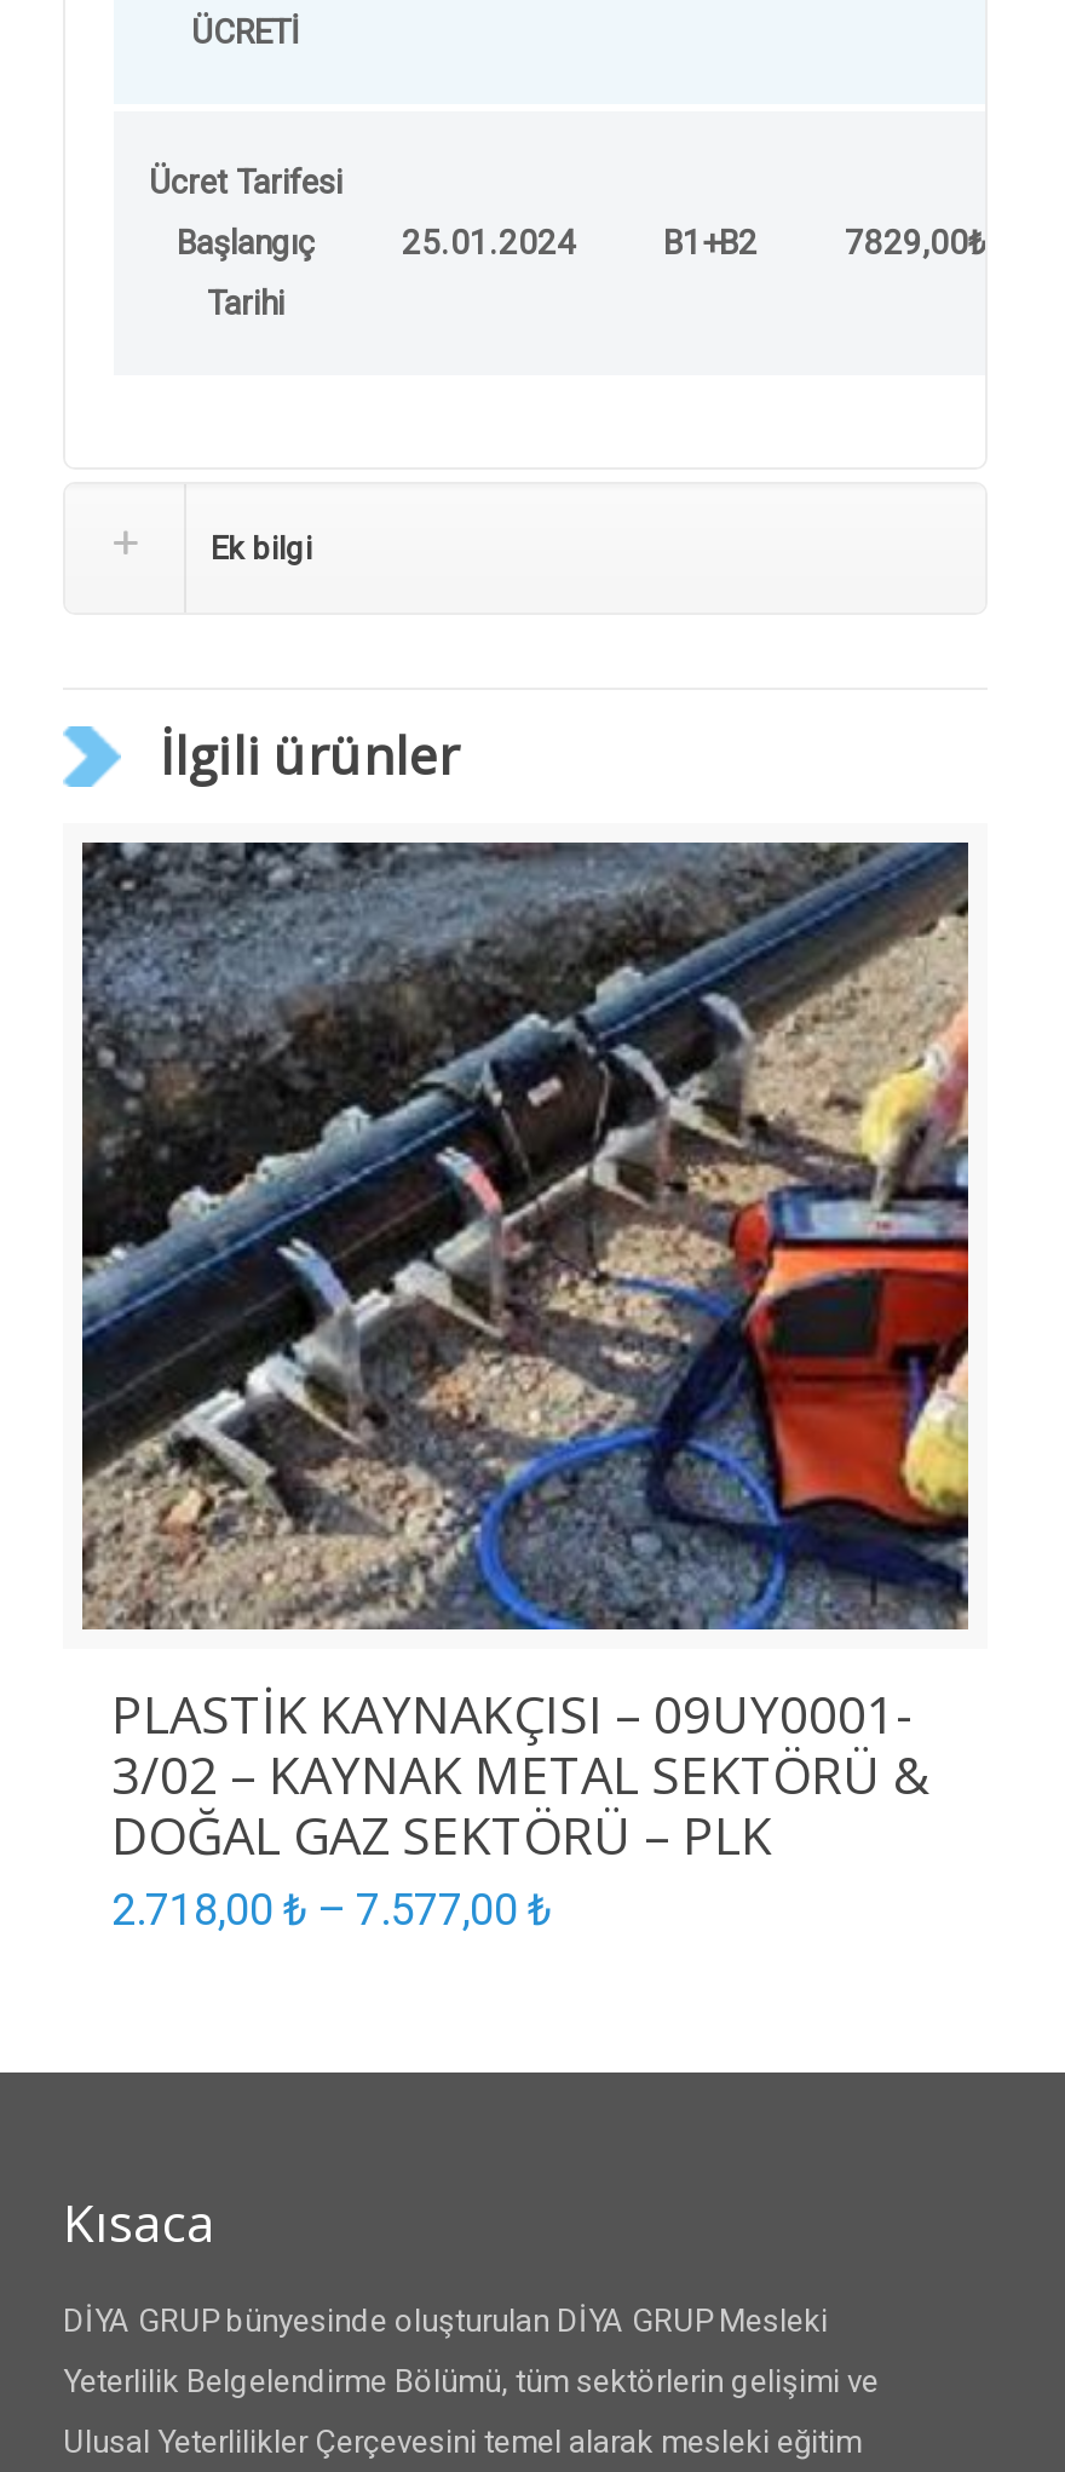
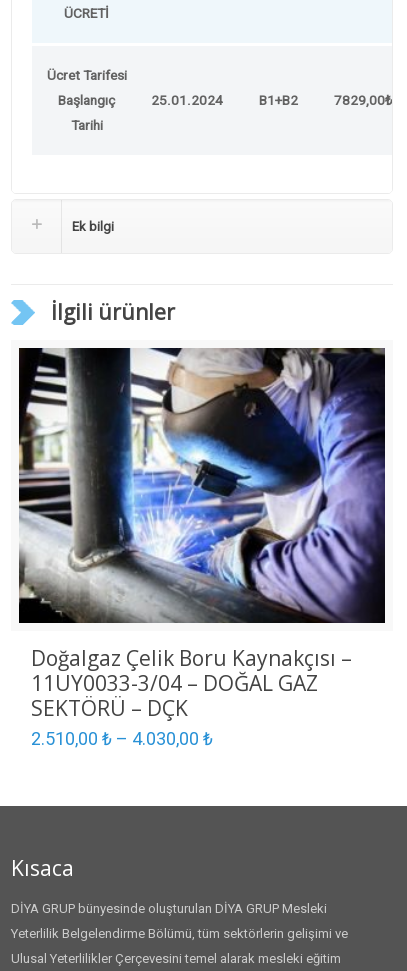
[80,840,971,1934] [image] | PLASTİK KAYNAKÇISI – 09UY0001- | 3/02 – KAYNAK METAL SEKTÖRÜ & | DOĞAL GAZ SEKTÖRÜ – PLK | 2.718,00 ₺ – 7.577,00 ₺ -> [19,347,386,749] [image] | Doğalgaz Çelik Boru Kaynakçısı – | 11UY0033-3/04 – DOĞAL GAZ | SEKTÖRÜ – DÇK | 2.510,00 ₺ – 4.030,00 ₺

